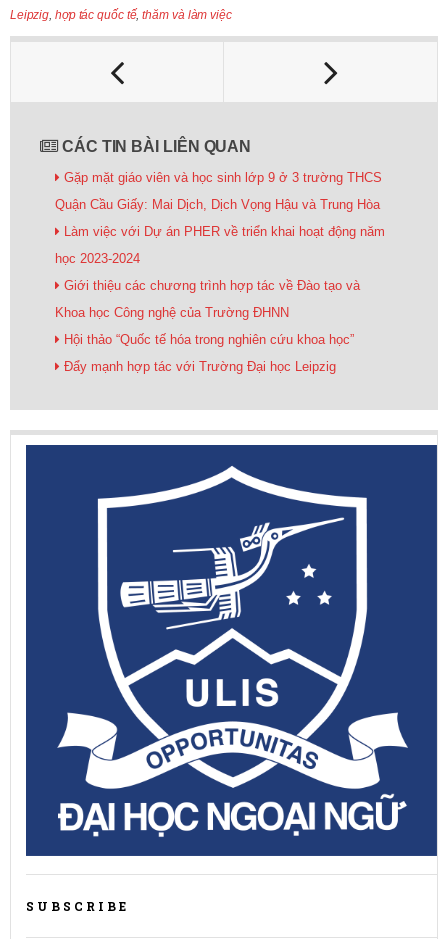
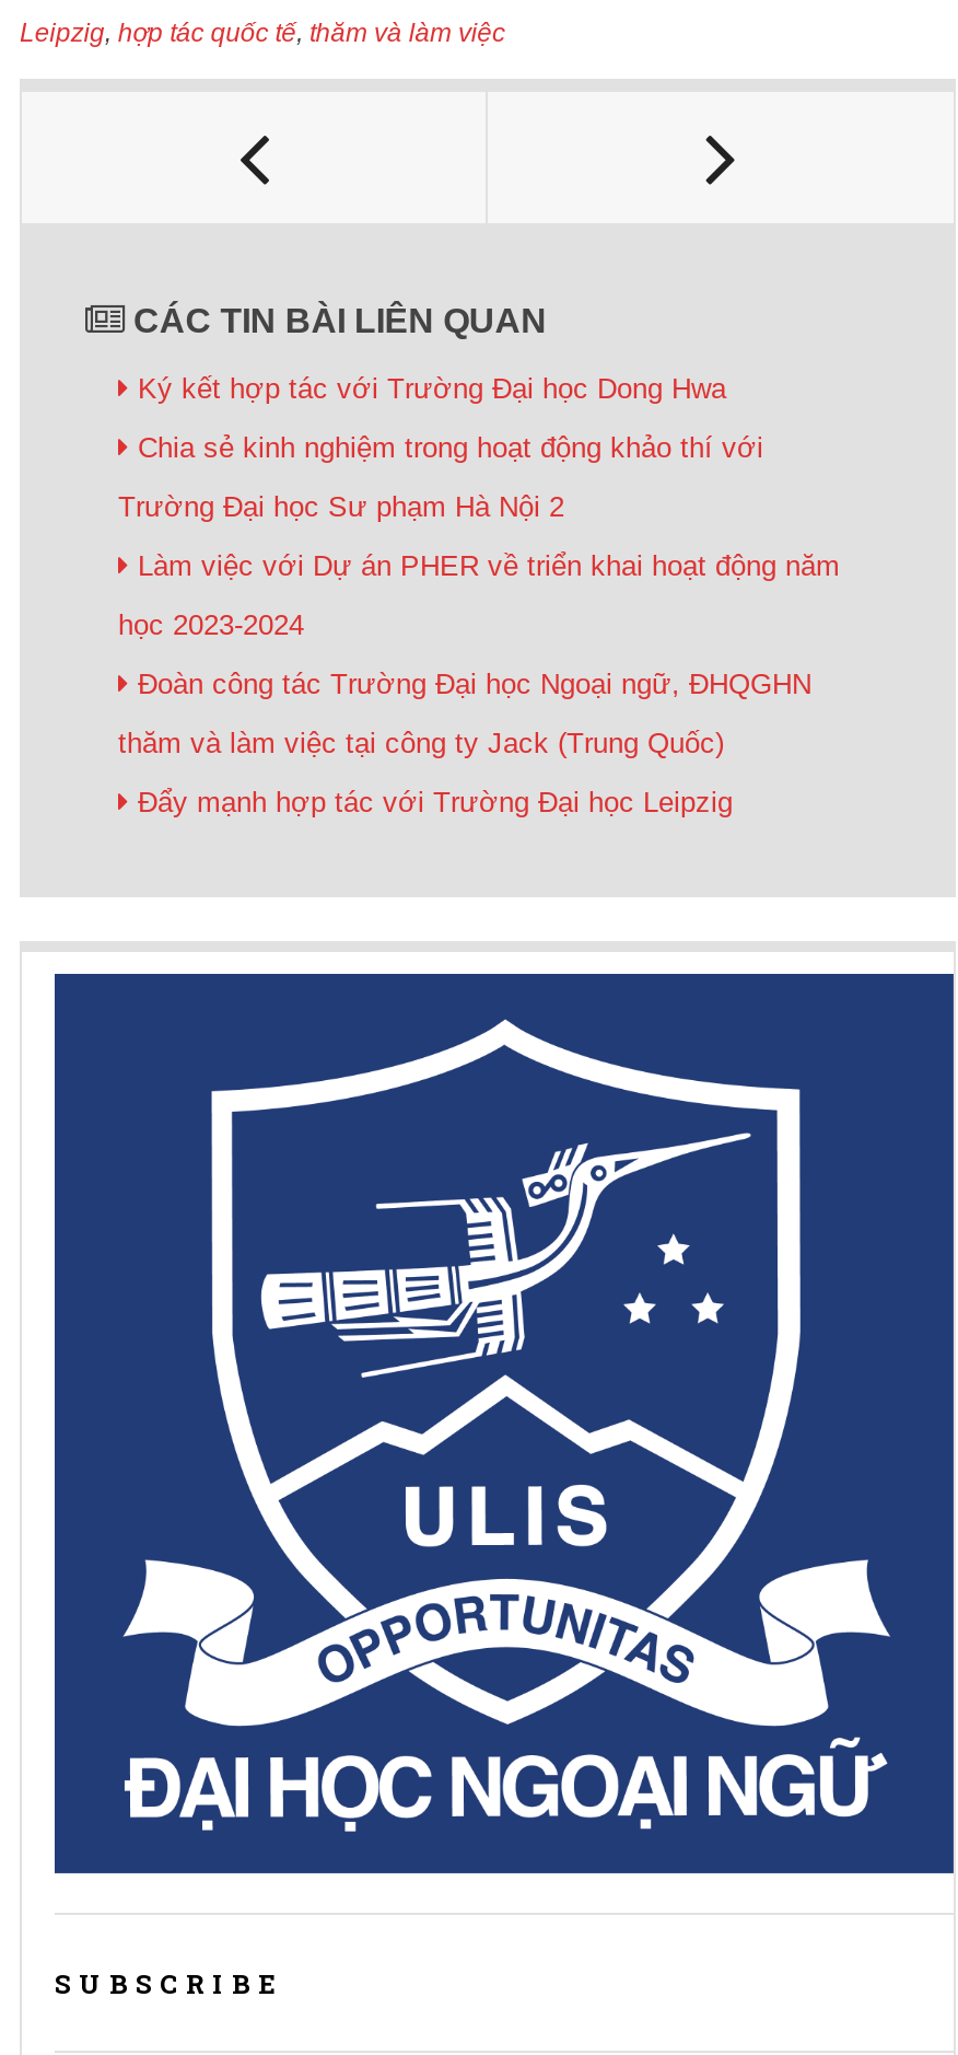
[55,170,382,212] Gặp mặt giáo viên và học sinh lớp 9 ở 3 trường THCS | Quận Cầu Giấy: Mai Dịch, Dịch Vọng Hậu và Trung Hòa -> [118,372,763,523] Ký kết hợp tác với Trường Đại học Dong Hwa | Chia sẻ kinh nghiệm trong hoạt động khảo thí với | Trường Đại học Sư phạm Hà Nội 2
moved [55,224,385,266] -> [118,550,840,642]: Làm việc với Dự án PHER về triển khai hoạt động năm | học 2023-2024
[55,278,360,347] Giới thiệu các chương trình hợp tác về Đào tạo và | Khoa học Công nghệ của Trường ĐHNN | Hội thảo “Quốc tế hóa trong nghiên cứu khoa học” -> [118,668,811,760] Đoàn công tác Trường Đại học Ngoại ngữ, ĐHQGHN | thăm và làm việc tại công ty Jack (Trung Quốc)

